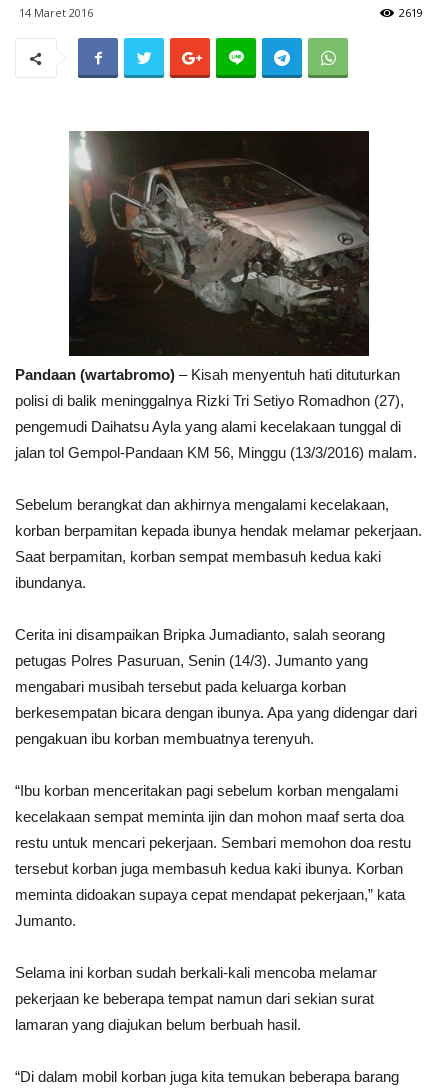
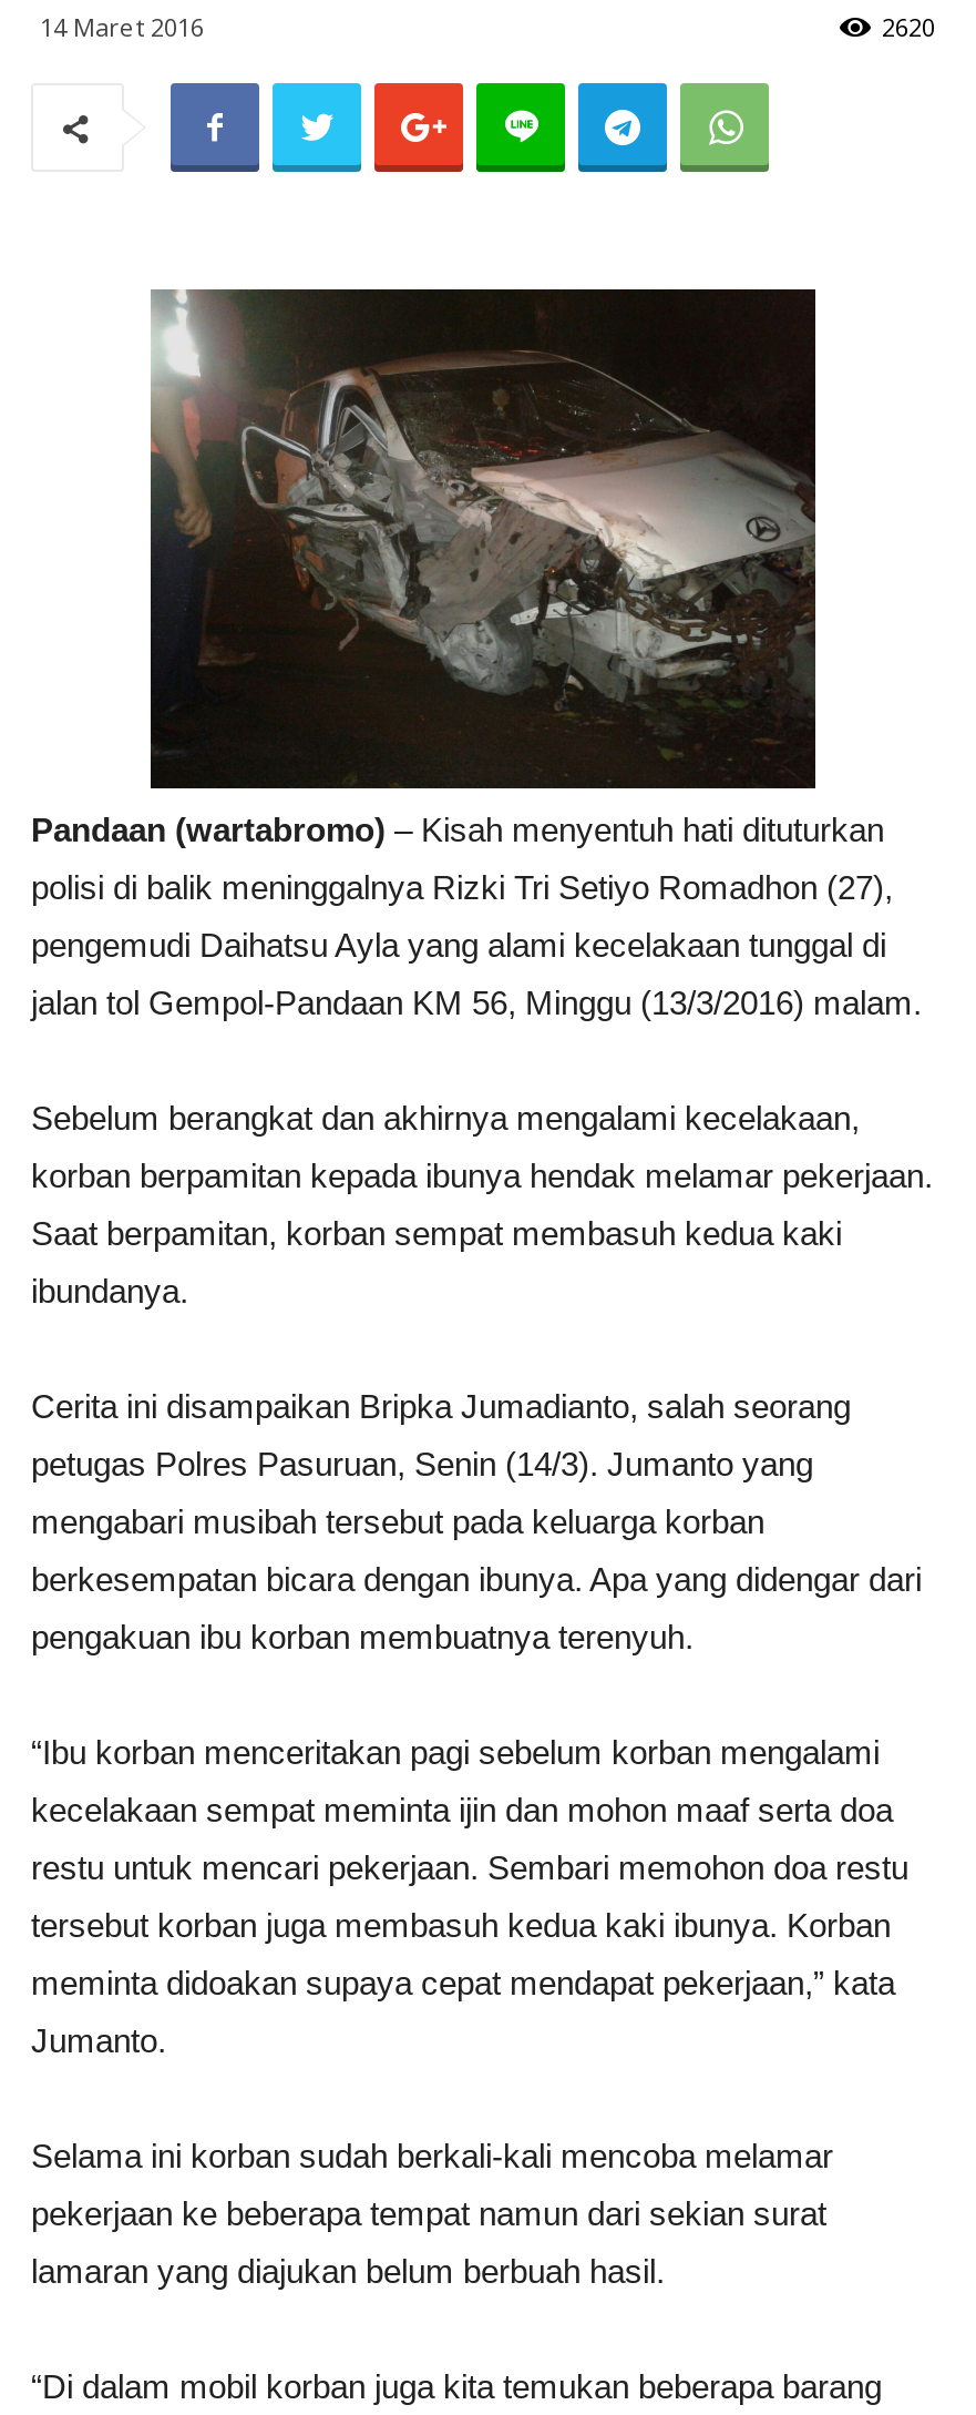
[399,5,423,20] 2619 -> [882,10,935,43] 2620

